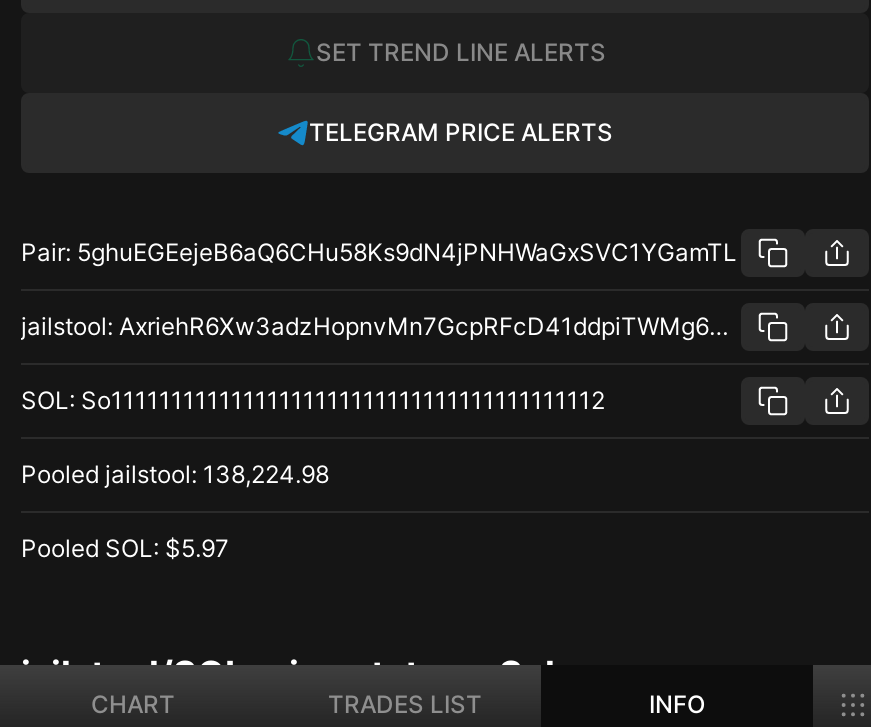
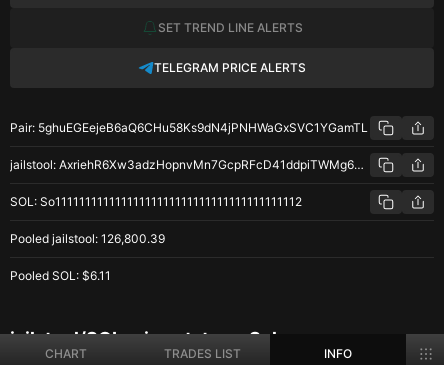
[21,459,329,489] Pooled jailstool: 138,224.98 -> [10,231,165,246] Pooled jailstool: 126,800.39
[21,534,229,564] Pooled SOL: $5.97 -> [10,268,111,283] Pooled SOL: $6.11

